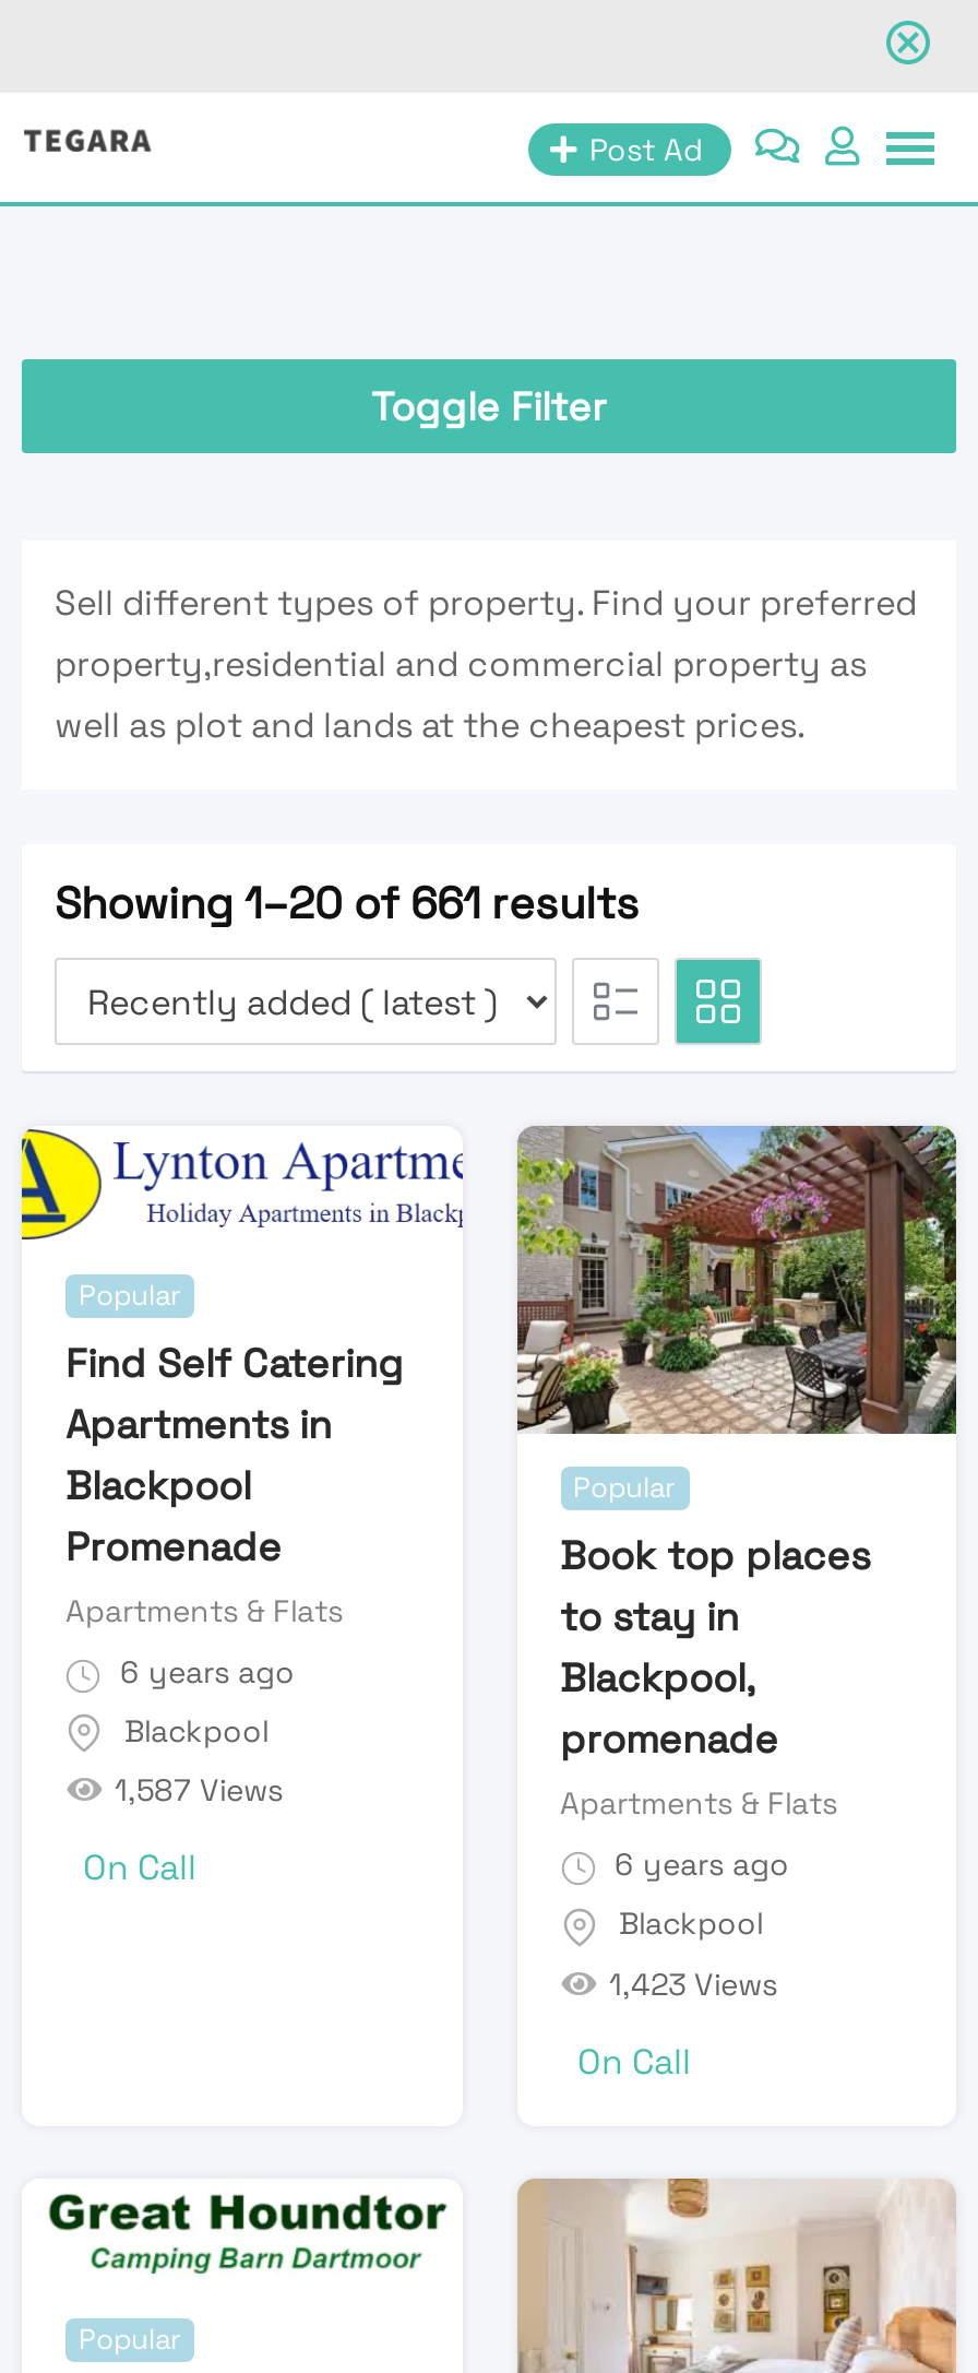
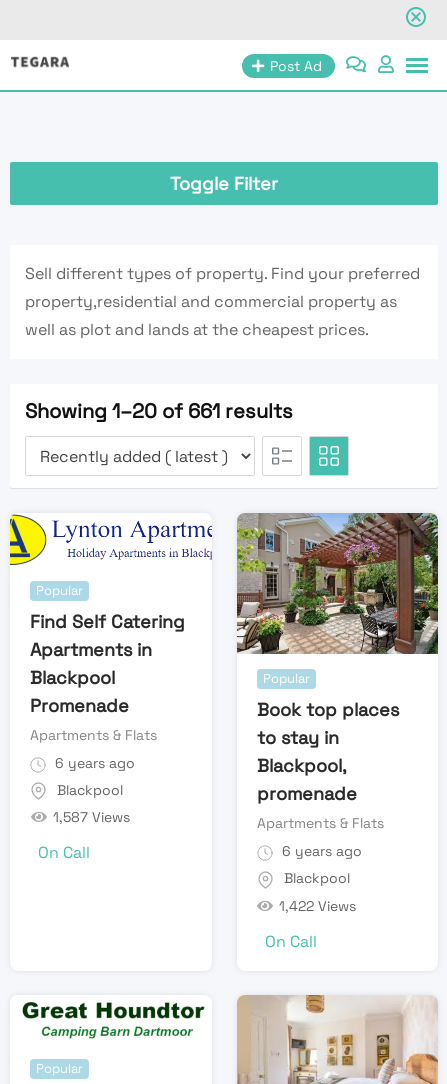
[609,1964,777,2003] 1,423 Views -> [279,897,356,915] 1,422 Views

